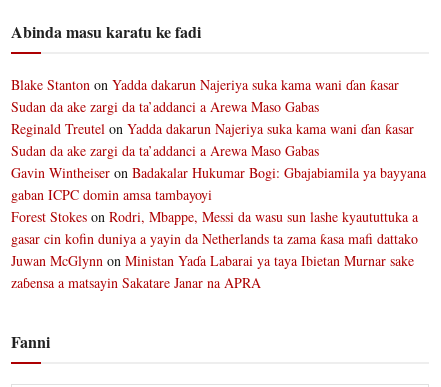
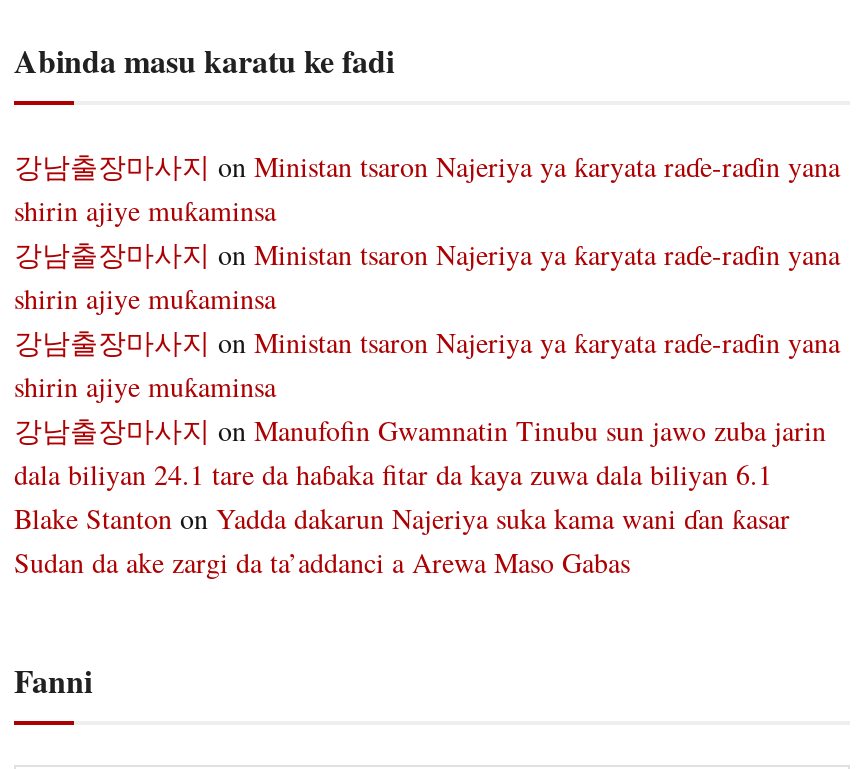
none -> [14,147,840,493] 강남출장마사지 on Ministan tsaron Najeriya ya ƙaryata raɗe-raɗin yana | shirin ajiye muƙaminsa | 강남출장마사지 on Ministan tsaron Najeriya ya ƙaryata raɗe-raɗin yana | shirin ajiye muƙaminsa | 강남출장마사지 on Ministan tsaron Najeriya ya ƙaryata raɗe-raɗin yana | shirin ajiye muƙaminsa | 강남출장마사지 on Manufofin Gwamnatin Tinubu sun jawo zuba jarin | dala biliyan 24.1 tare da haɓaka fitar da kaya zuwa dala biliyan 6.1
moved [11,75,399,116] -> [14,499,790,581]: Blake Stanton on Yadda dakarun Najeriya suka kama wani ɗan ƙasar | Sudan da ake zargi da ta’addanci a Arewa Maso Gabas
[11,119,426,292] Reginald Treutel on Yadda dakarun Najeriya suka kama wani ɗan ƙasar | Sudan da ake zargi da ta’addanci a Arewa Maso Gabas | Gavin Wintheiser on Badakalar Hukumar Bogi: Gbajabiamila ya bayyana | gaban ICPC domin amsa tambayoyi | Forest Stokes on Rodri, Mbappe, Messi da wasu sun lashe kyaututtuka a | gasar cin kofin duniya a yayin da Netherlands ta zama ƙasa mafi dattako | Juwan McGlynn on Ministan Yaɗa Labarai ya taya Ibietan Murnar sake | zaɓensa a matsayin Sakatare Janar na APRA -> none

